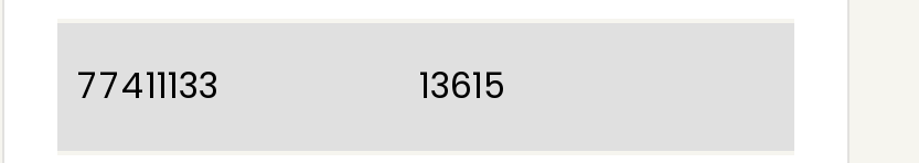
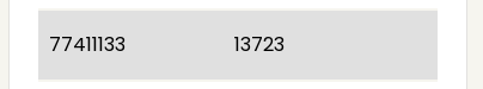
[419,61,505,111] 13615 -> [234,31,285,58] 13723

